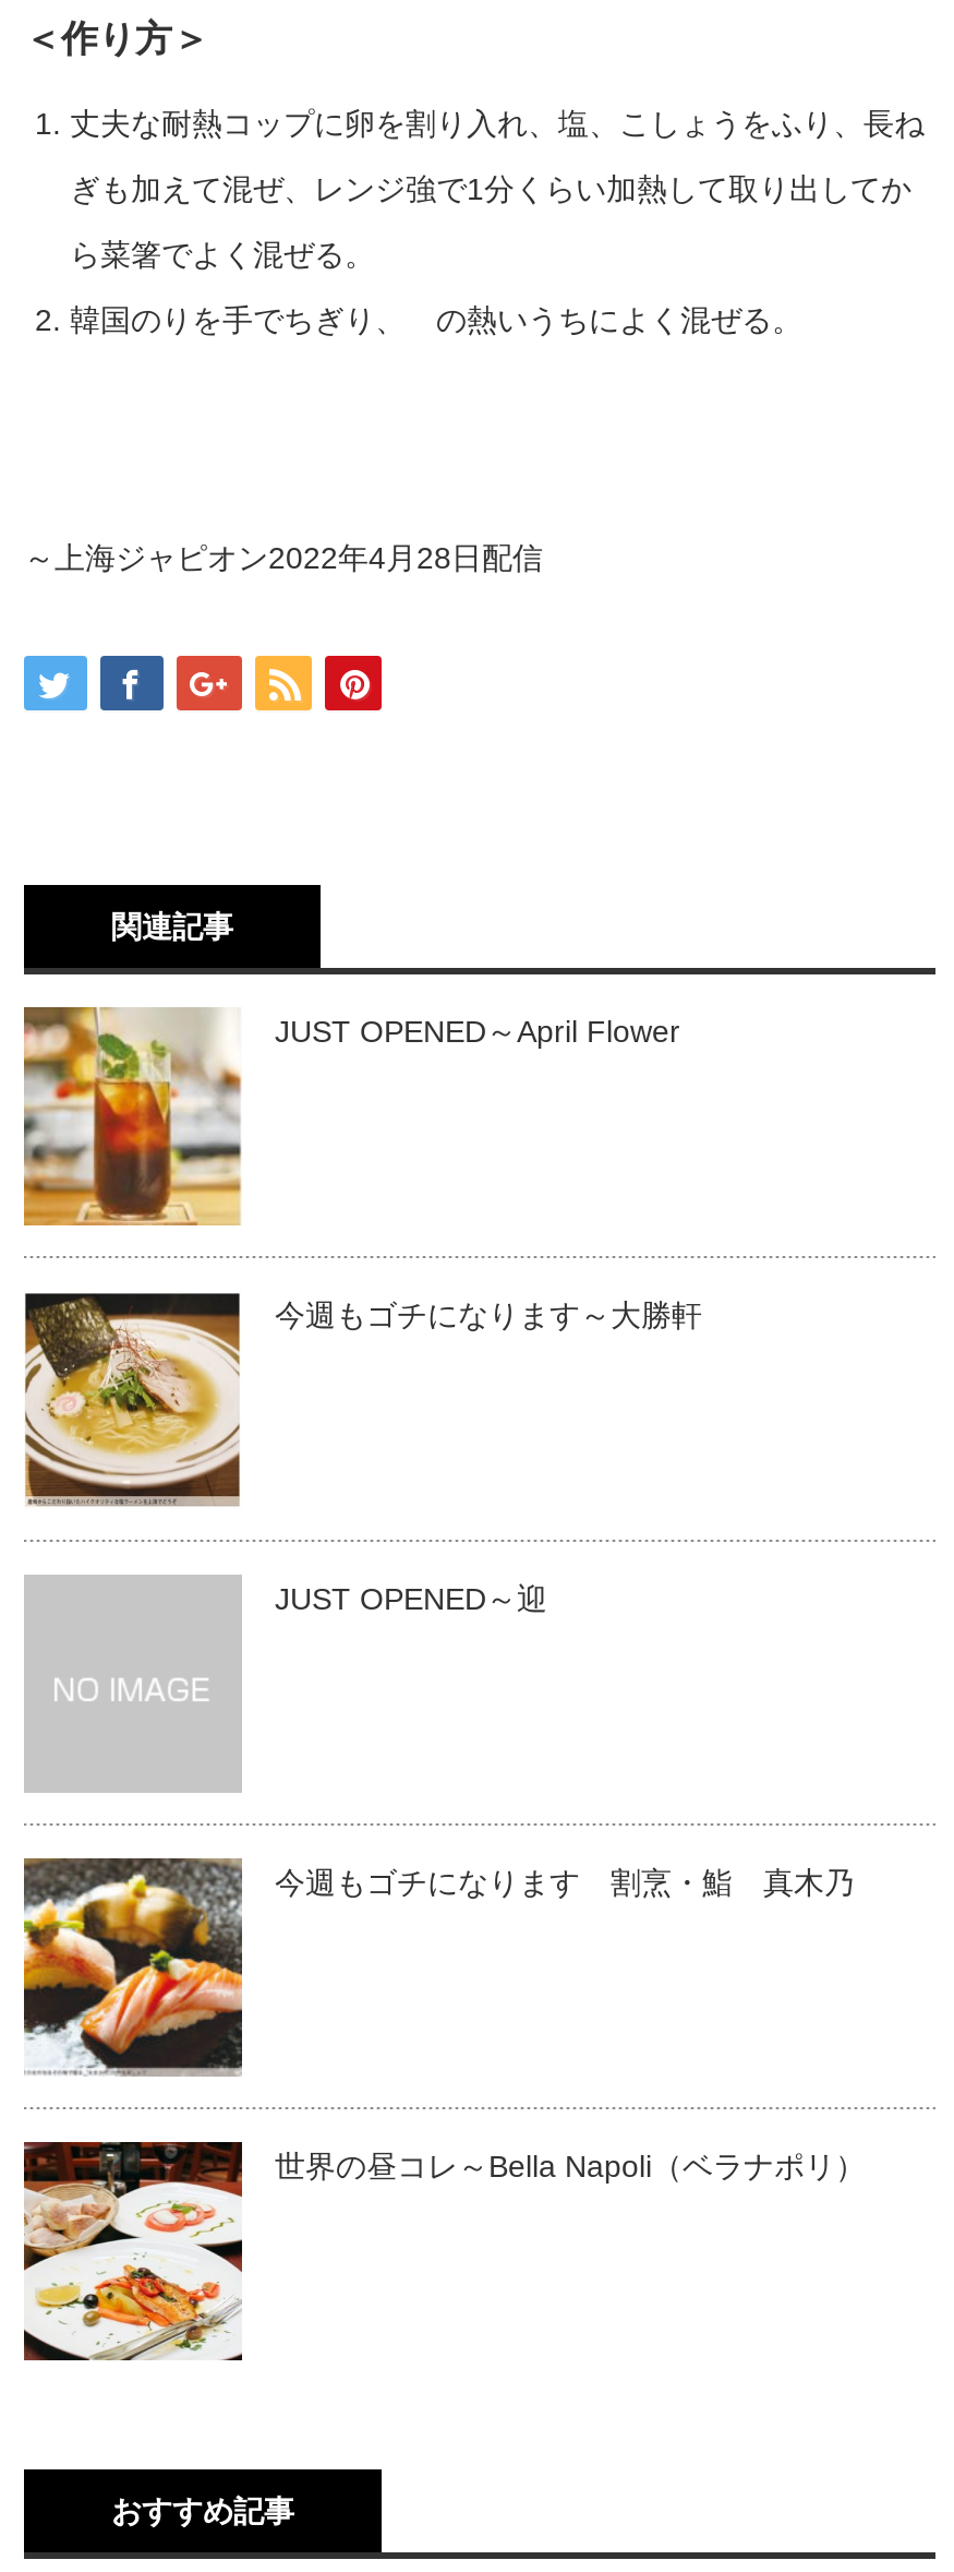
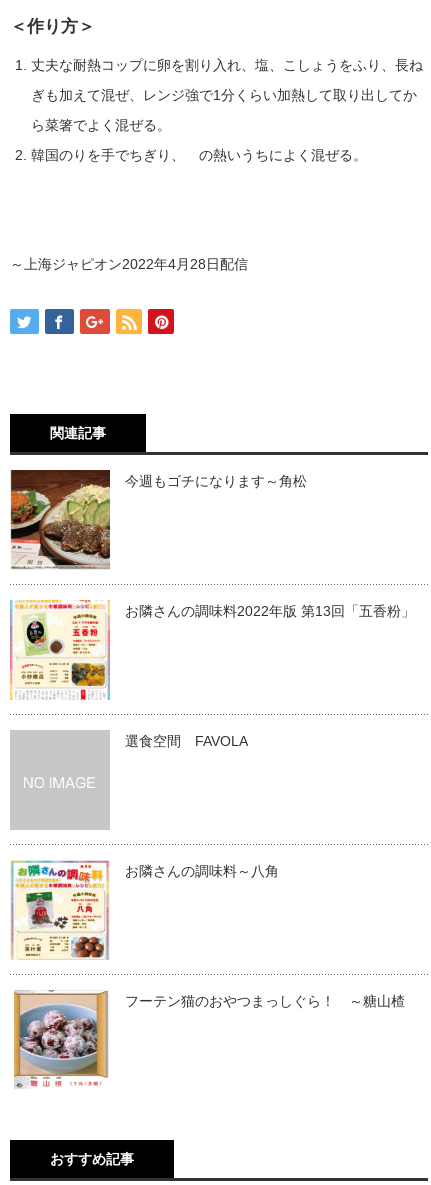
[22,1005,680,1228] [image] | JUST OPENED～April Flower -> [10,469,307,570] [image] | 今週もゴチになります～角松
[24,1291,702,1507] [image] | 今週もゴチになります～大勝軒 -> [10,599,415,700] [image] | お隣さんの調味料2022年版 第13回「五香粉」
[275,1581,547,1616] JUST OPENED～迎 -> [125,733,248,749] 選食空間 FAVOLA
[22,1856,855,2077] [image] | 今週もゴチになります 割烹・鮨 真木乃 -> [10,860,279,959] [image] | お隣さんの調味料～八角
[22,2140,866,2362] [image] | 世界の昼コレ～Bella Napoli（ベラナポリ） -> [10,990,405,1090] [image] | フーテン猫のおやつまっしぐら！ ～糖山楂

